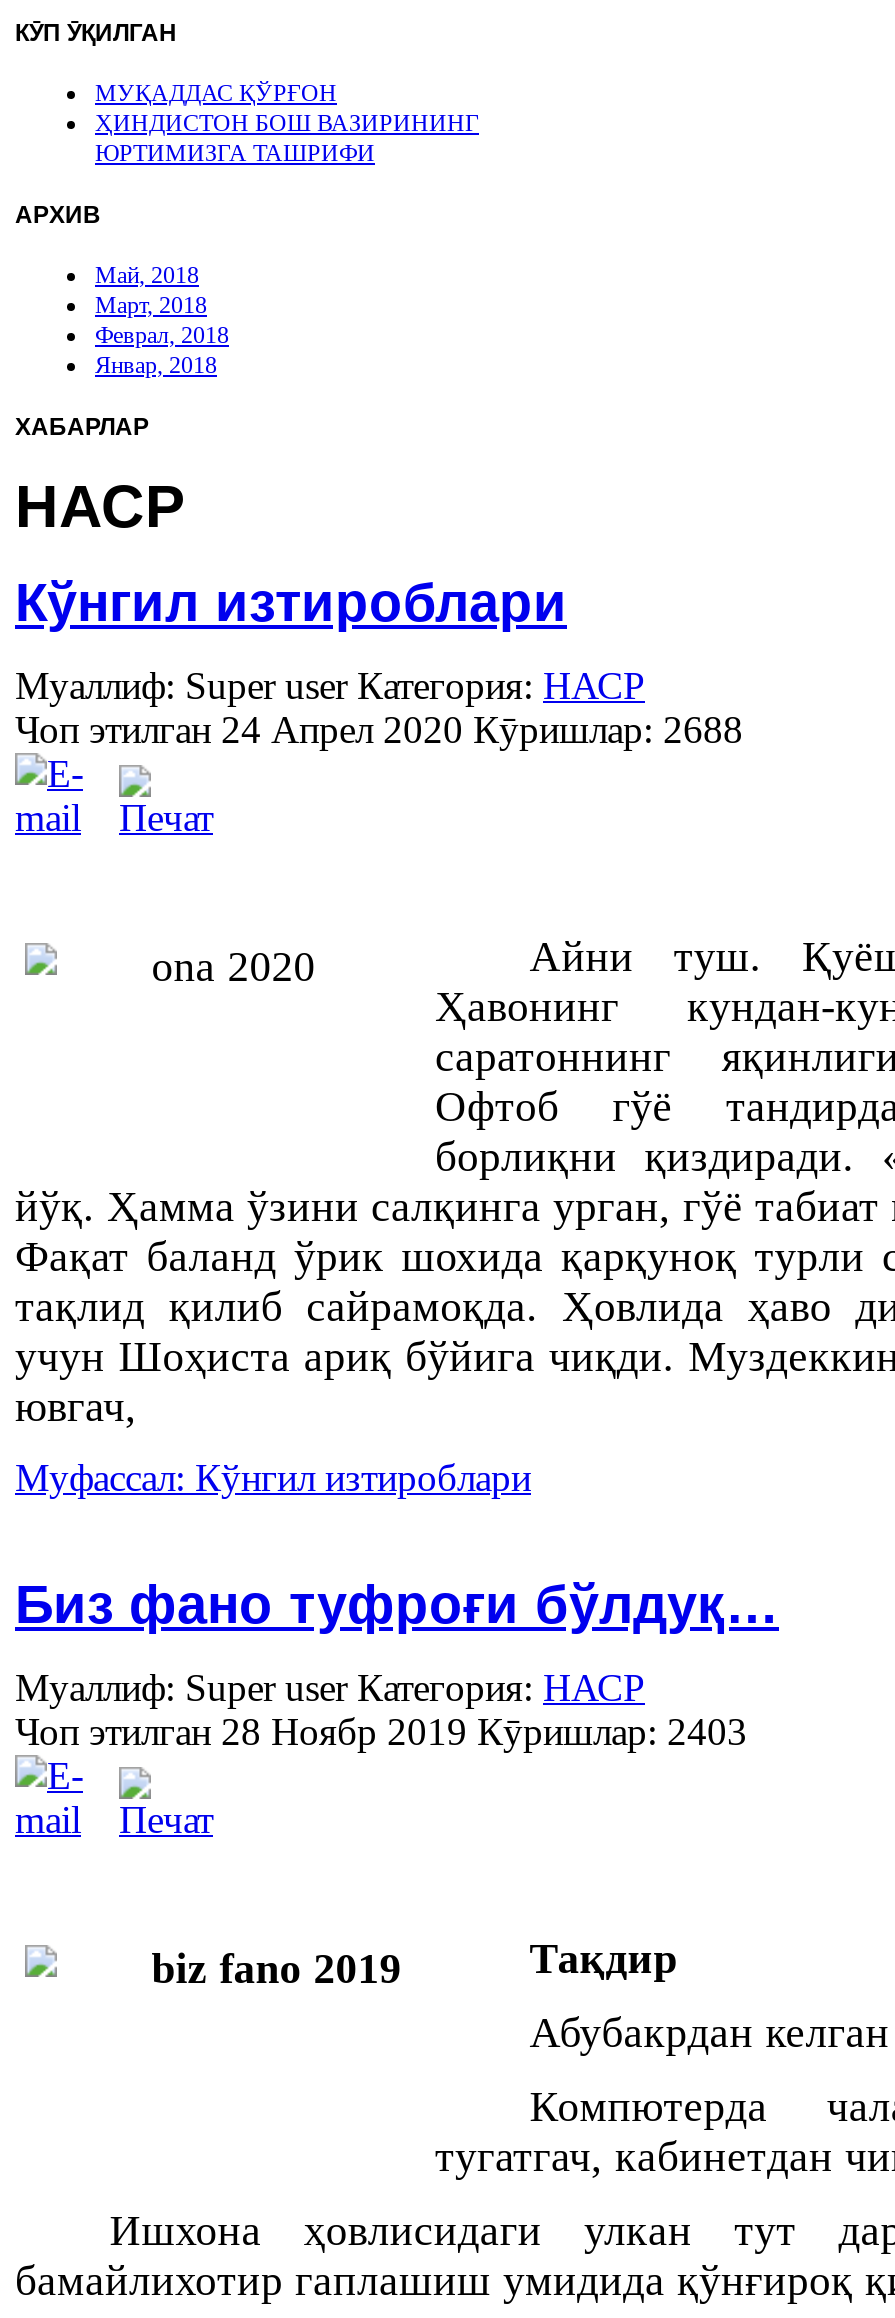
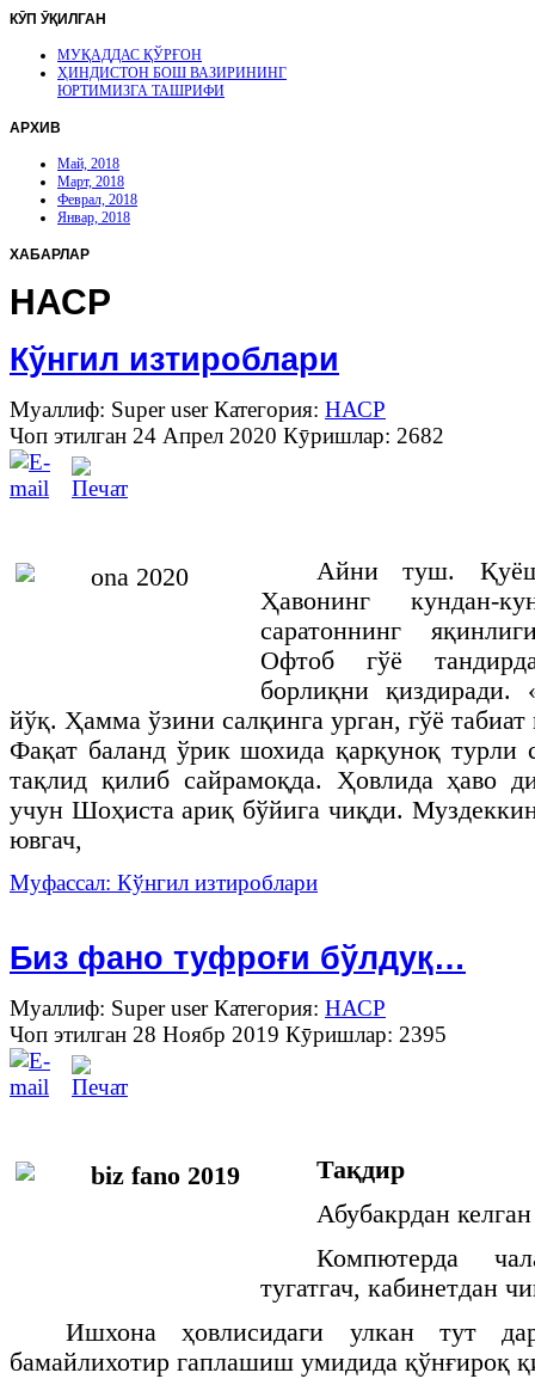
[15,709,743,751] Чоп этилган 24 Апрел 2020Кӯришлар: 2688 -> [10,423,444,448] Чоп этилган 24 Апрел 2020Кӯришлар: 2682
[15,1710,747,1752] Чоп этилган 28 Ноябр 2019Кӯришлар: 2403 -> [10,1021,447,1046] Чоп этилган 28 Ноябр 2019Кӯришлар: 2395

